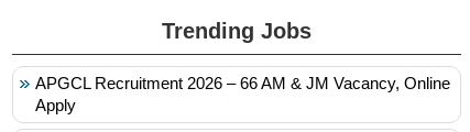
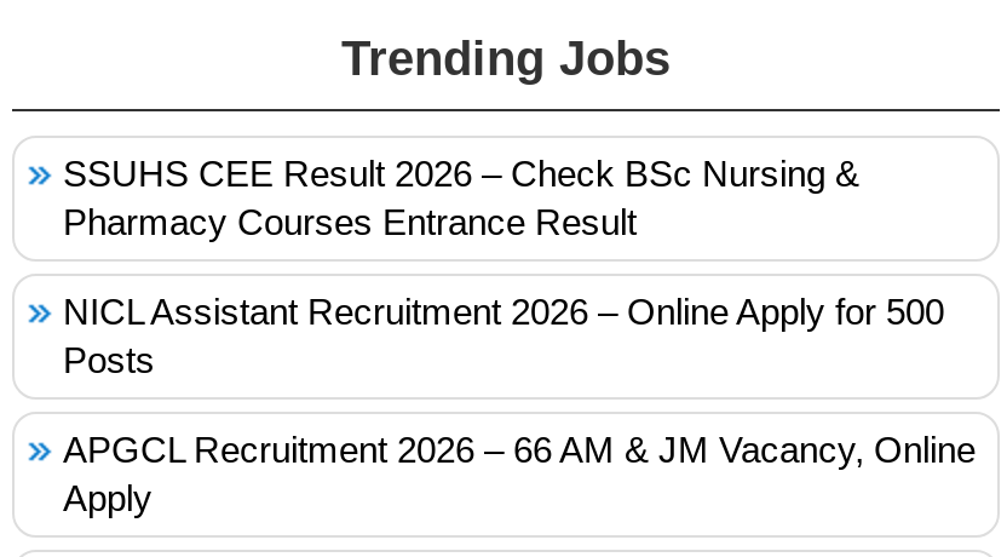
none -> [63,153,944,381] SSUHS CEE Result 2026 – Check BSc Nursing & | Pharmacy Courses Entrance Result | NICL Assistant Recruitment 2026 – Online Apply for 500 | Posts

